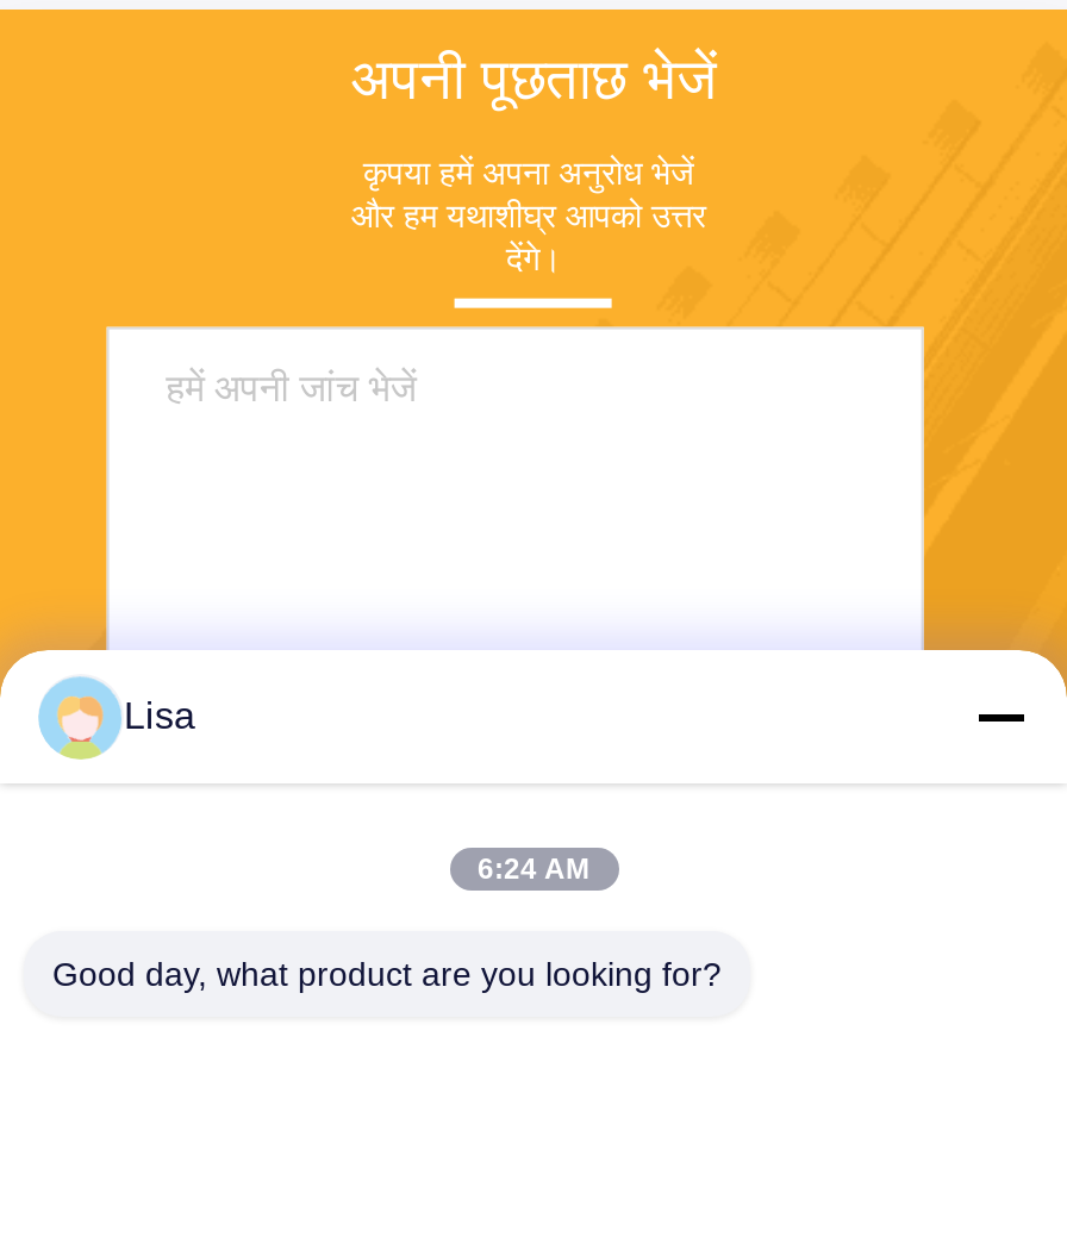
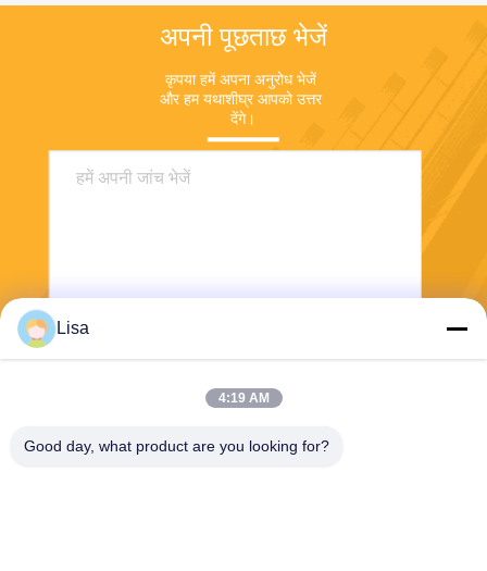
[478,852,589,886] 6:24 AM -> [218,390,269,406] 4:19 AM

